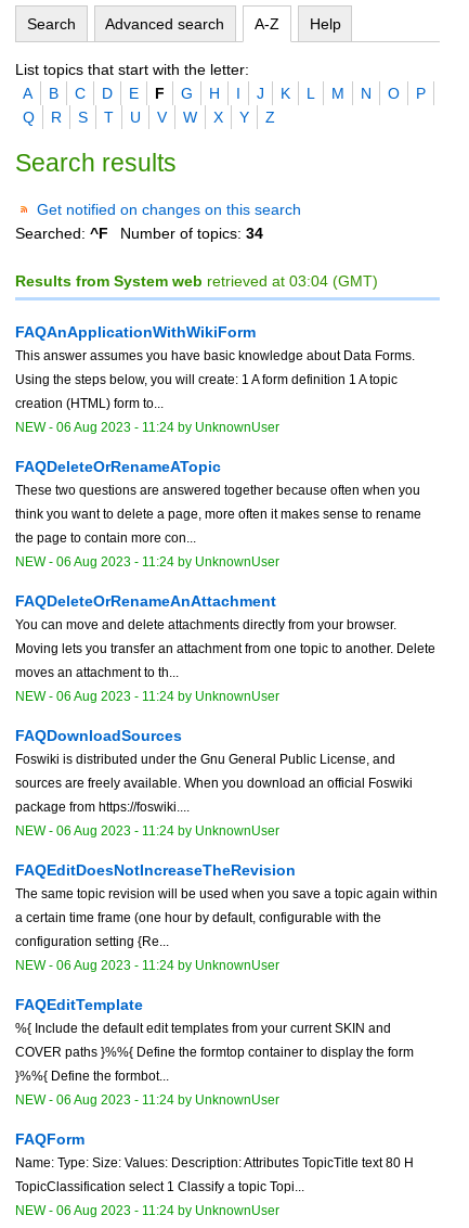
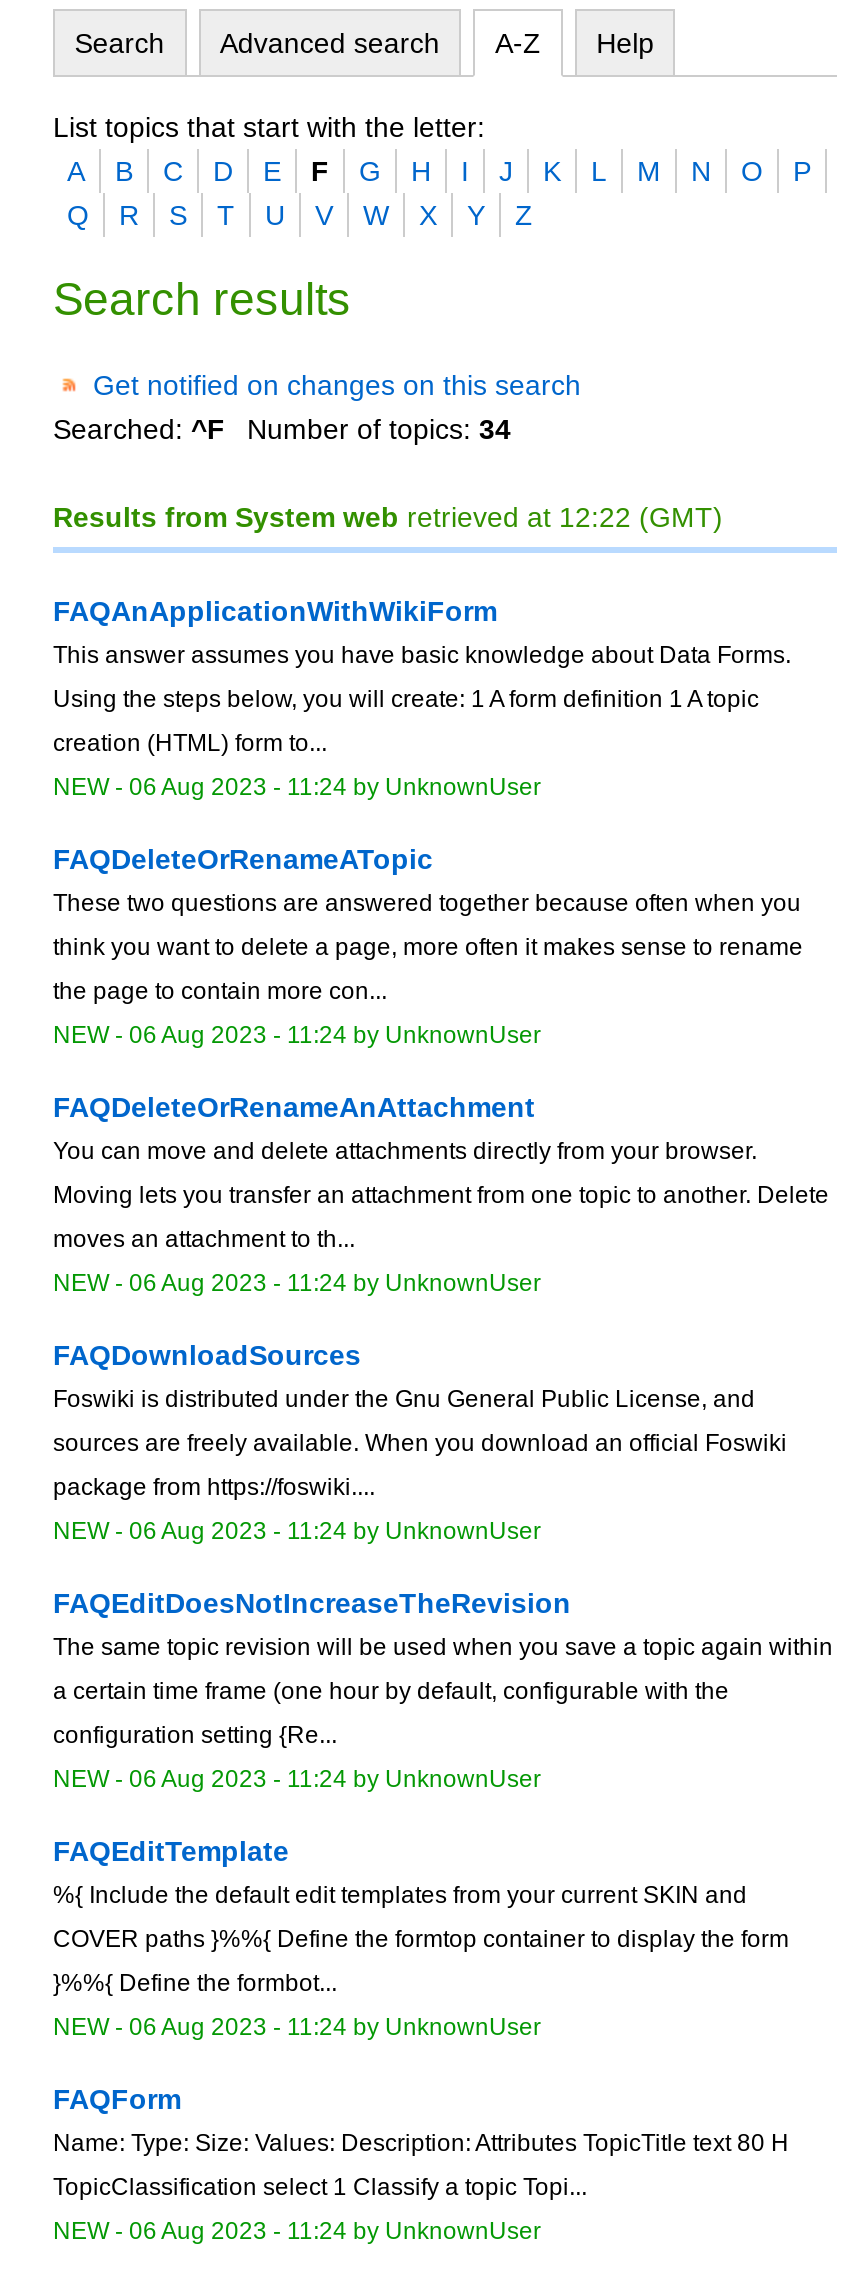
[15,272,378,289] Results from System web retrieved at 03:04 (GMT) -> [53,500,723,532] Results from System web retrieved at 12:22 (GMT)

